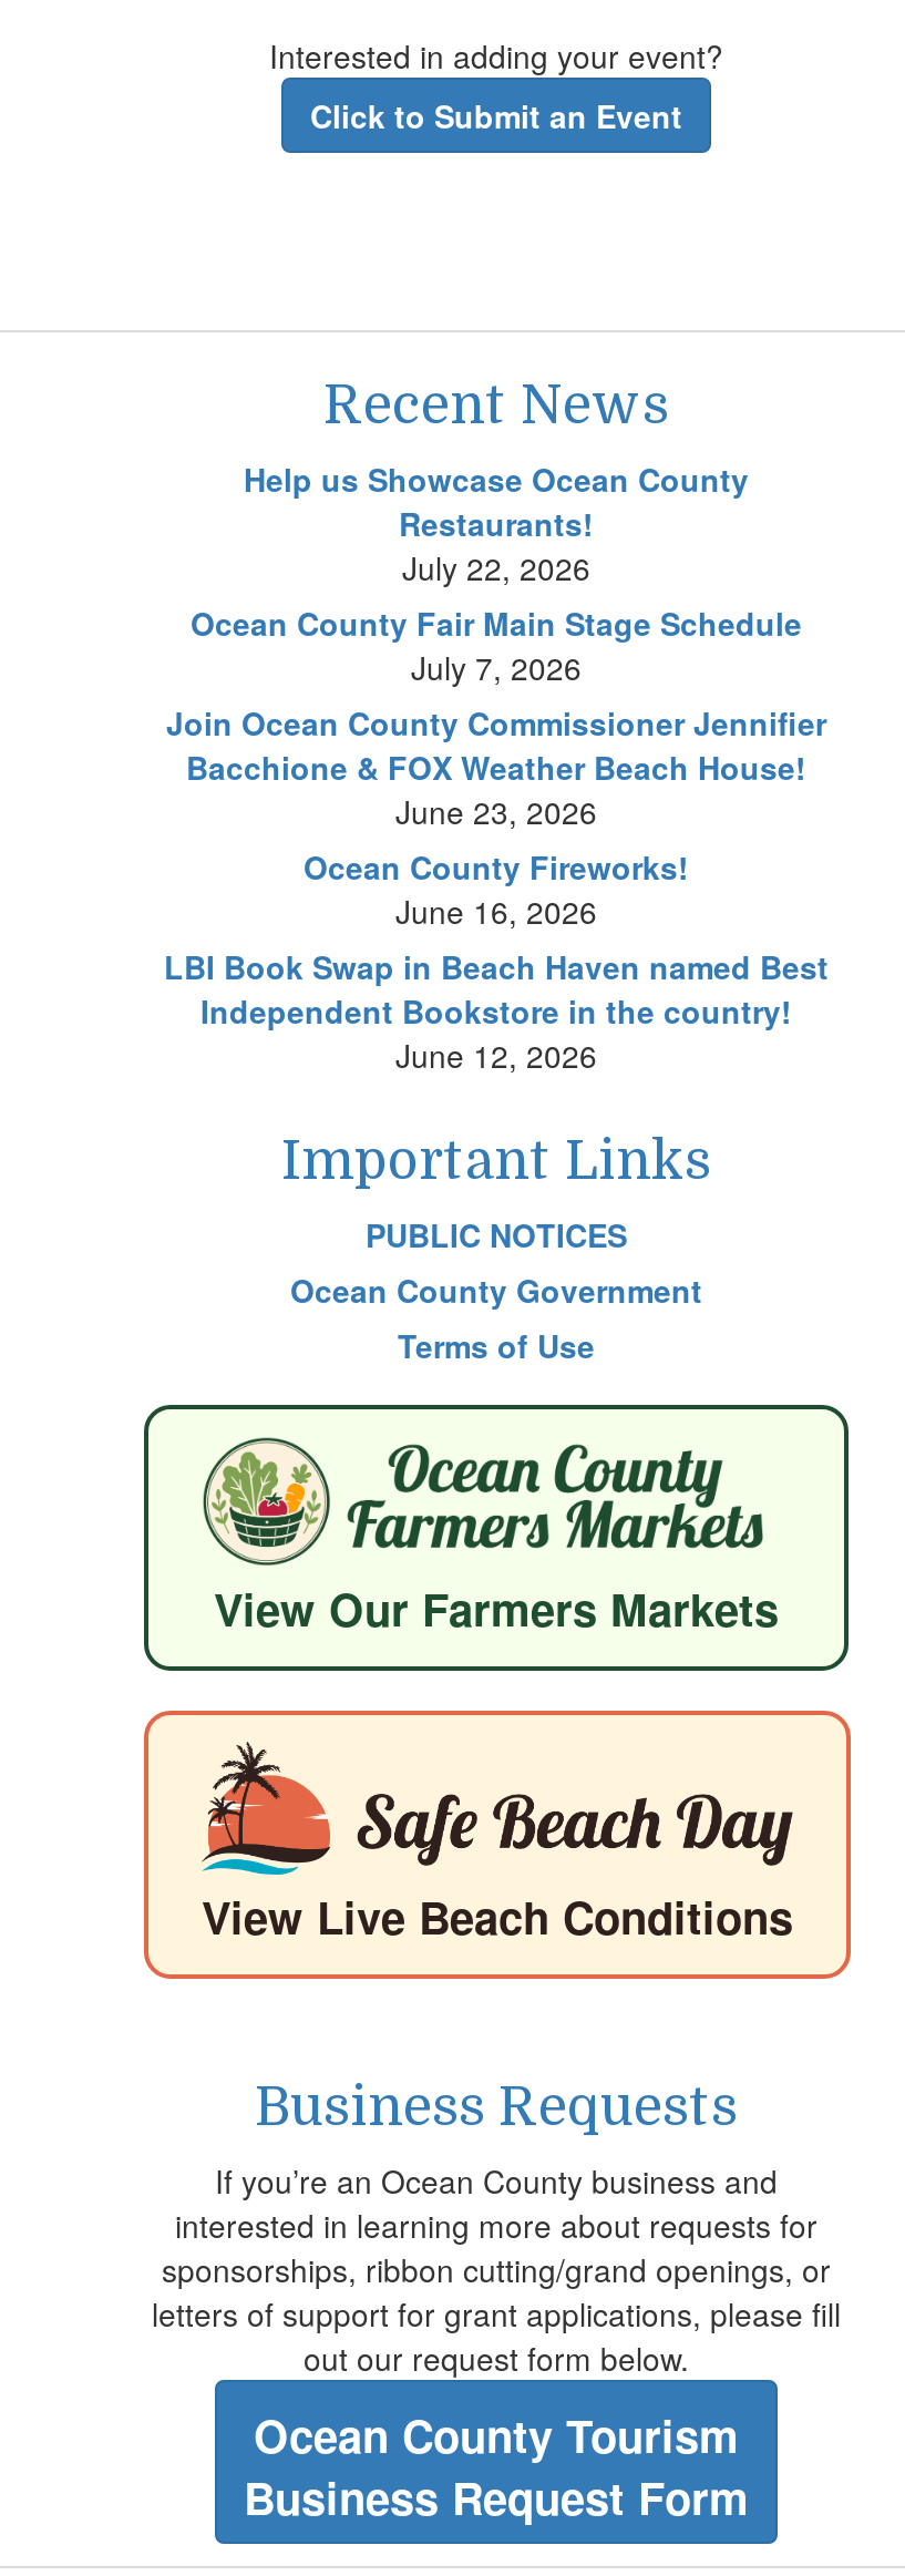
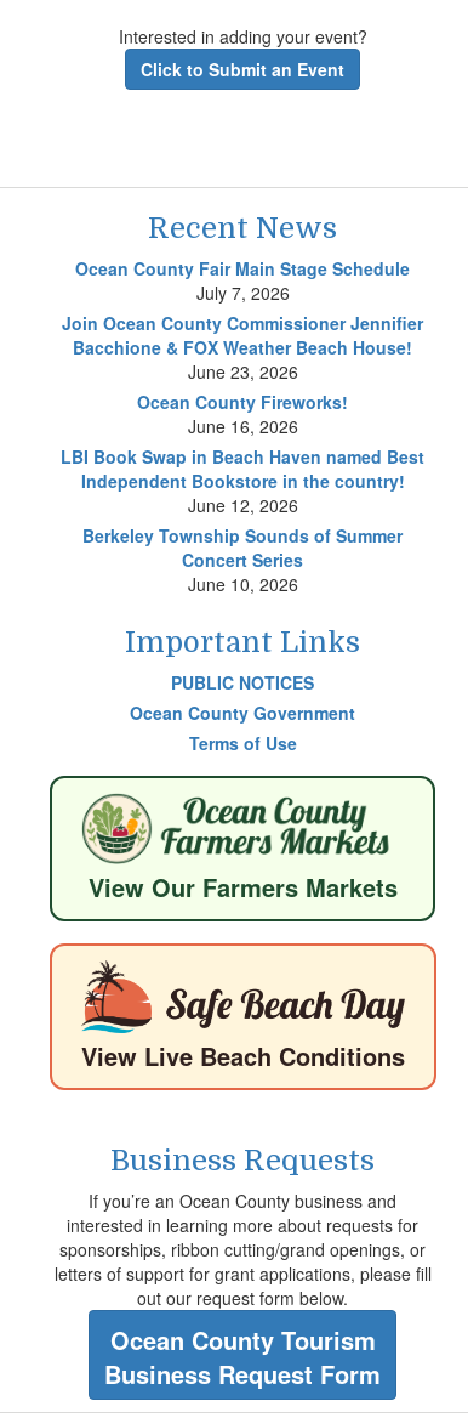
[244,456,749,589] Help us Showcase Ocean County | Restaurants! | July 22, 2026 -> none
moved [164,601,829,1077] -> [61,256,424,517]: Ocean County Fair Main Stage Schedule | July 7, 2026 | Join Ocean County Commissioner Jennifier | ... | Independent Bookstore in the country! | June 12, 2026
none -> [82,523,403,596] Berkeley Township Sounds of Summer | Concert Series | June 10, 2026

